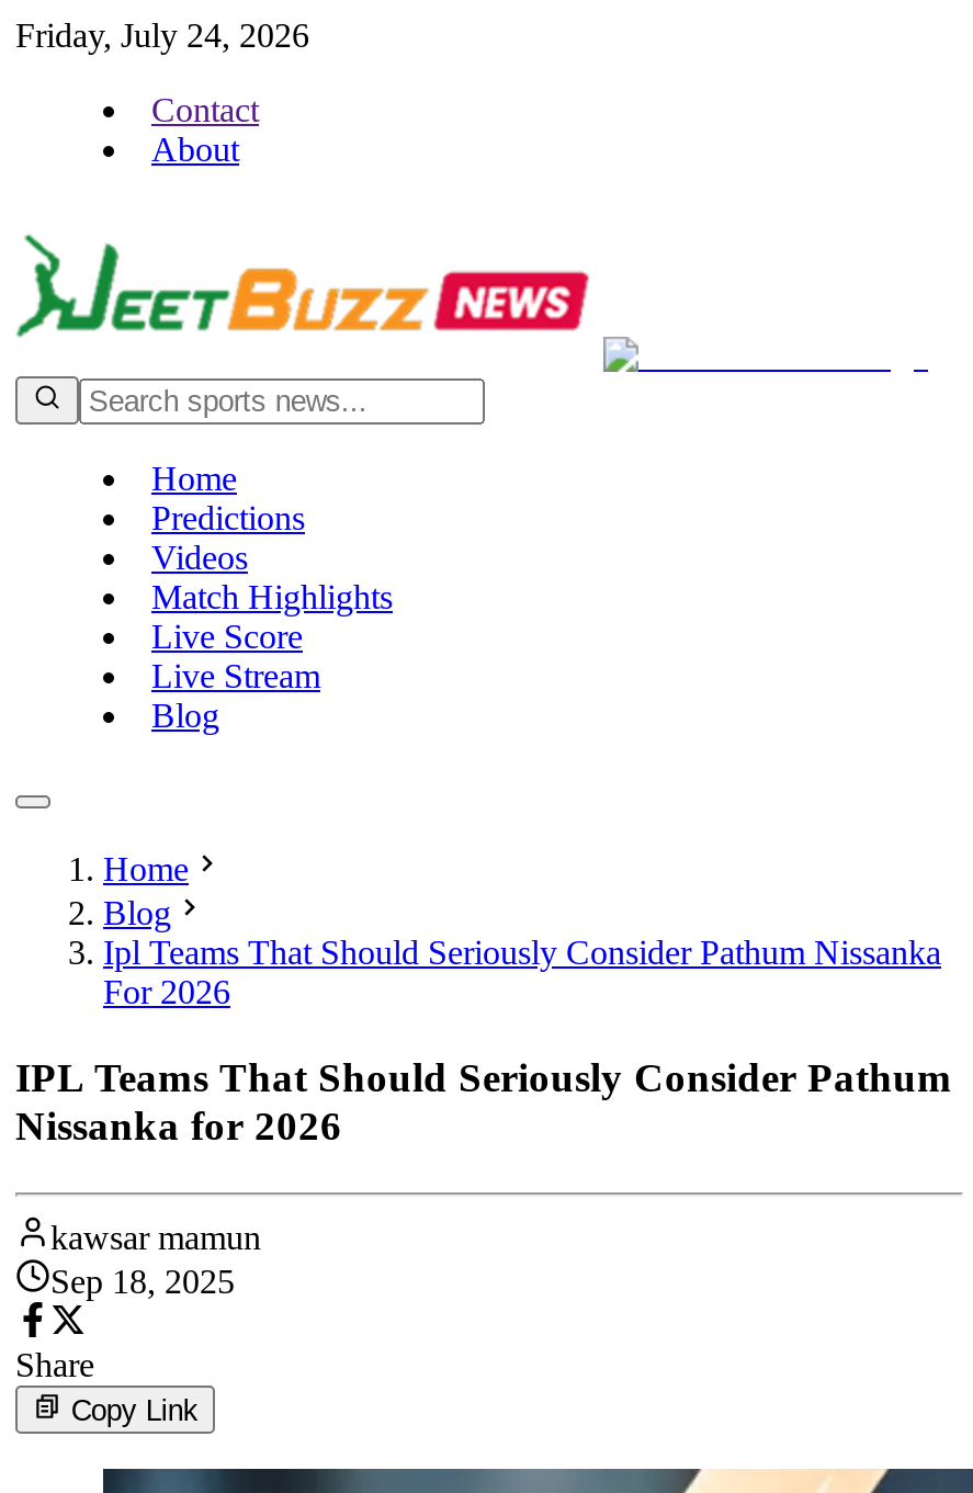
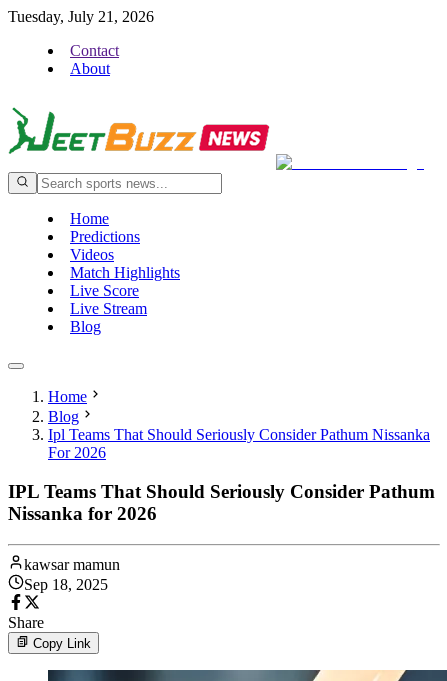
[15,16,309,54] Friday, July 24, 2026 -> [8,8,154,25] Tuesday, July 21, 2026

